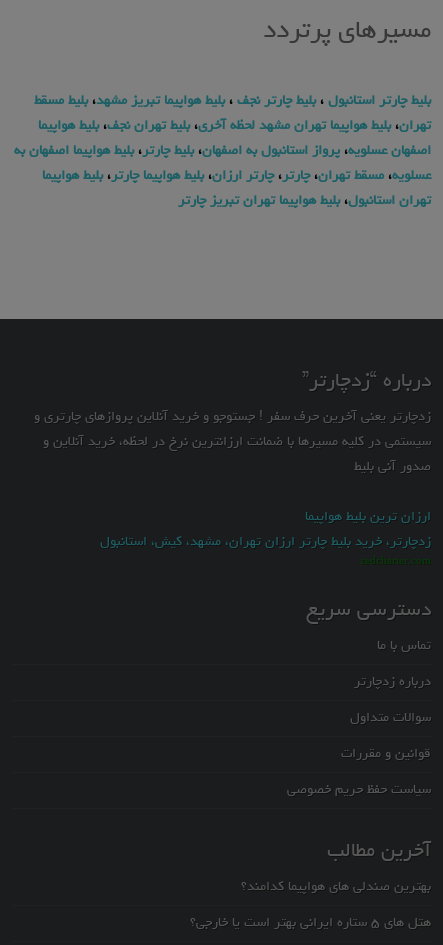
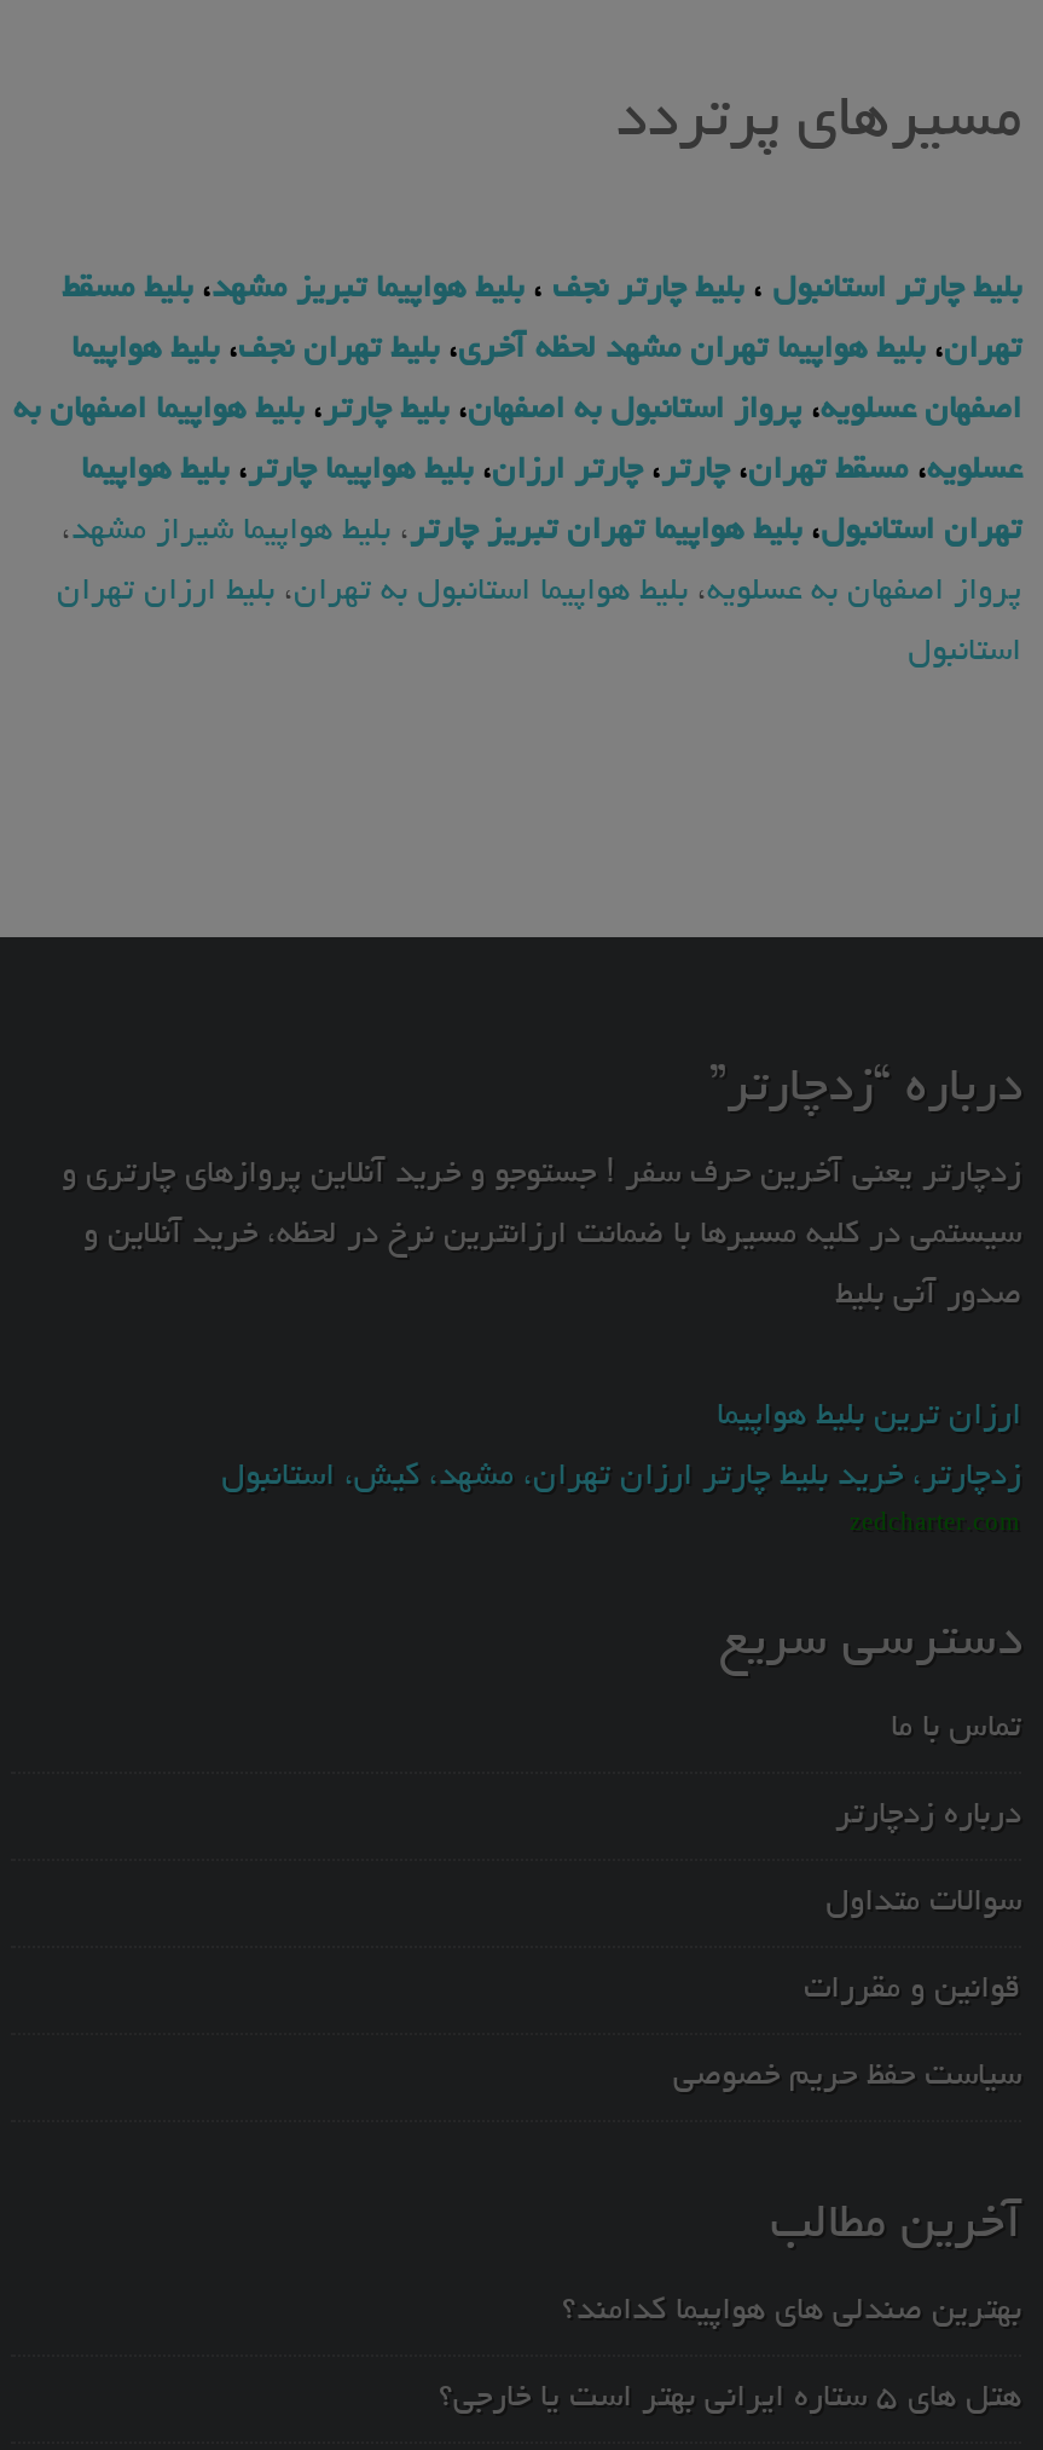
[178,193,431,209] تهران استانبول ، بلیط هواپیما تهران تبریز چارتر -> [57,512,1021,671] تهران استانبول ، بلیط هواپیما تهران تبریز چارتر ، بلیط هواپیما شیراز مشهد، | پرواز اصفهان به عسلویه ، بلیط هواپیما استانبول به تهران ، بلیط ارزان تهران | استانبول

